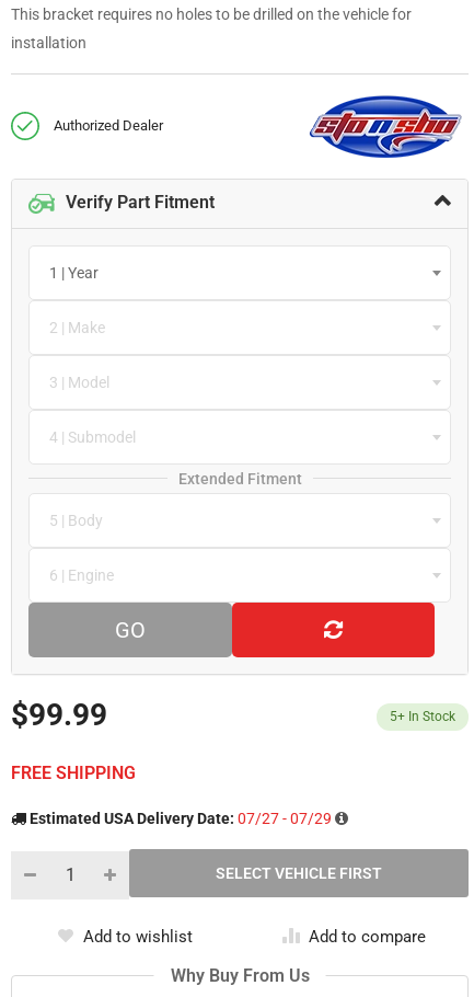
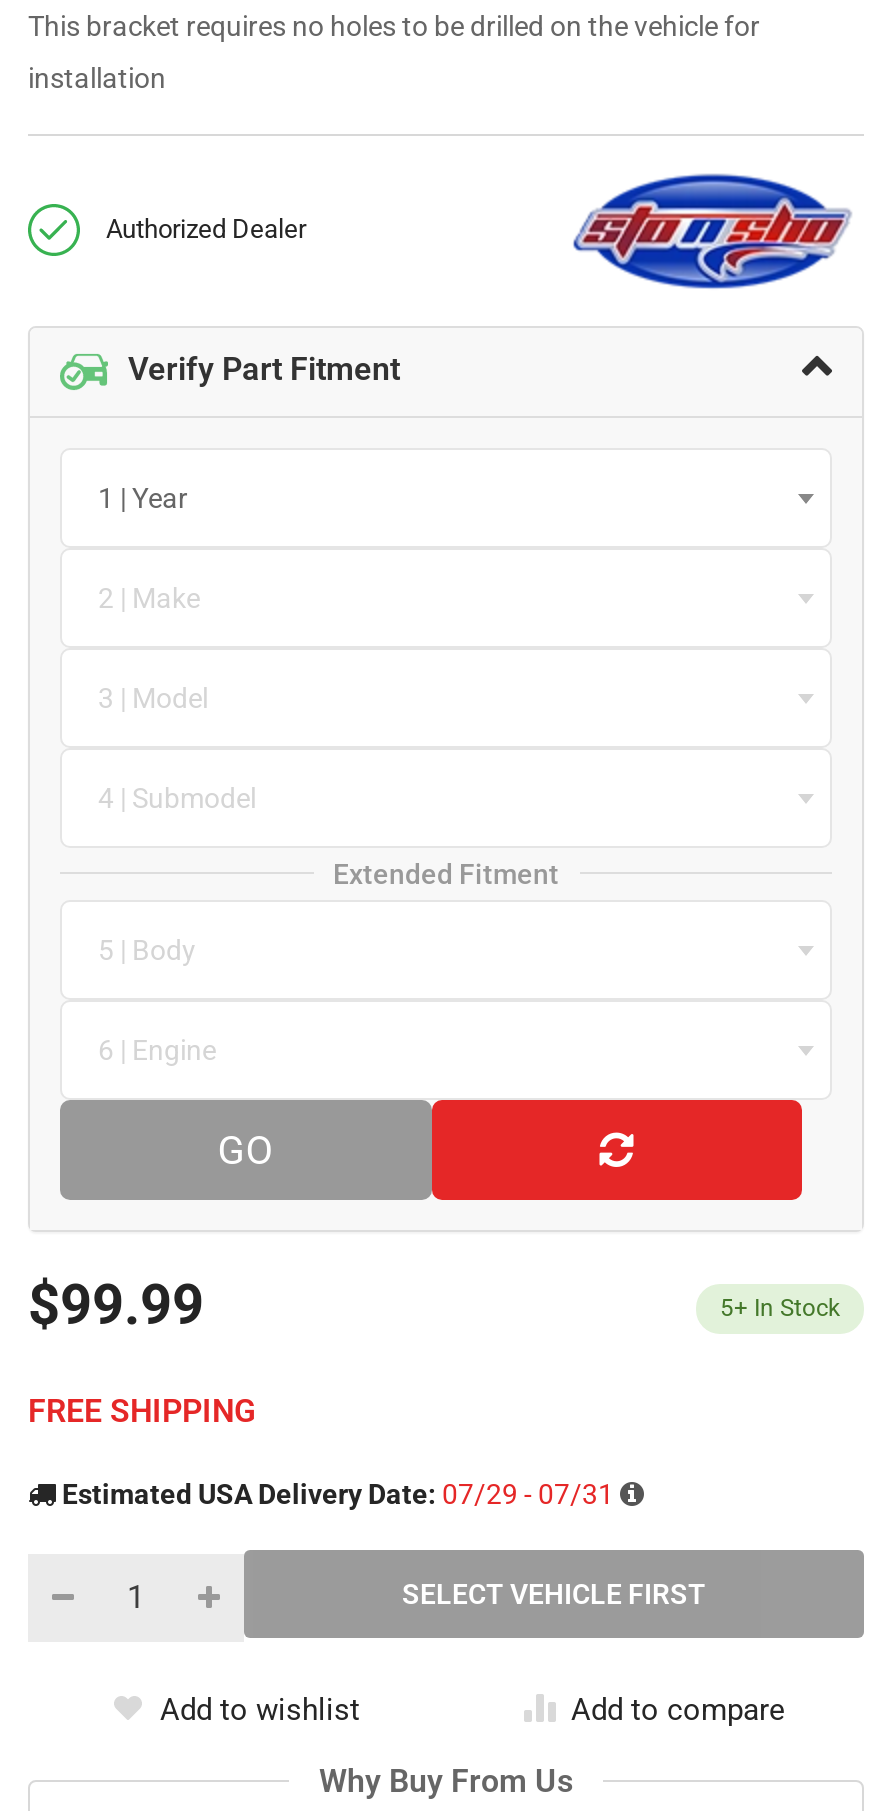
[30,809,332,827] Estimated USA Delivery Date: 07/27 - 07/29 -> [62,1477,614,1509] Estimated USA Delivery Date: 07/29 - 07/31

